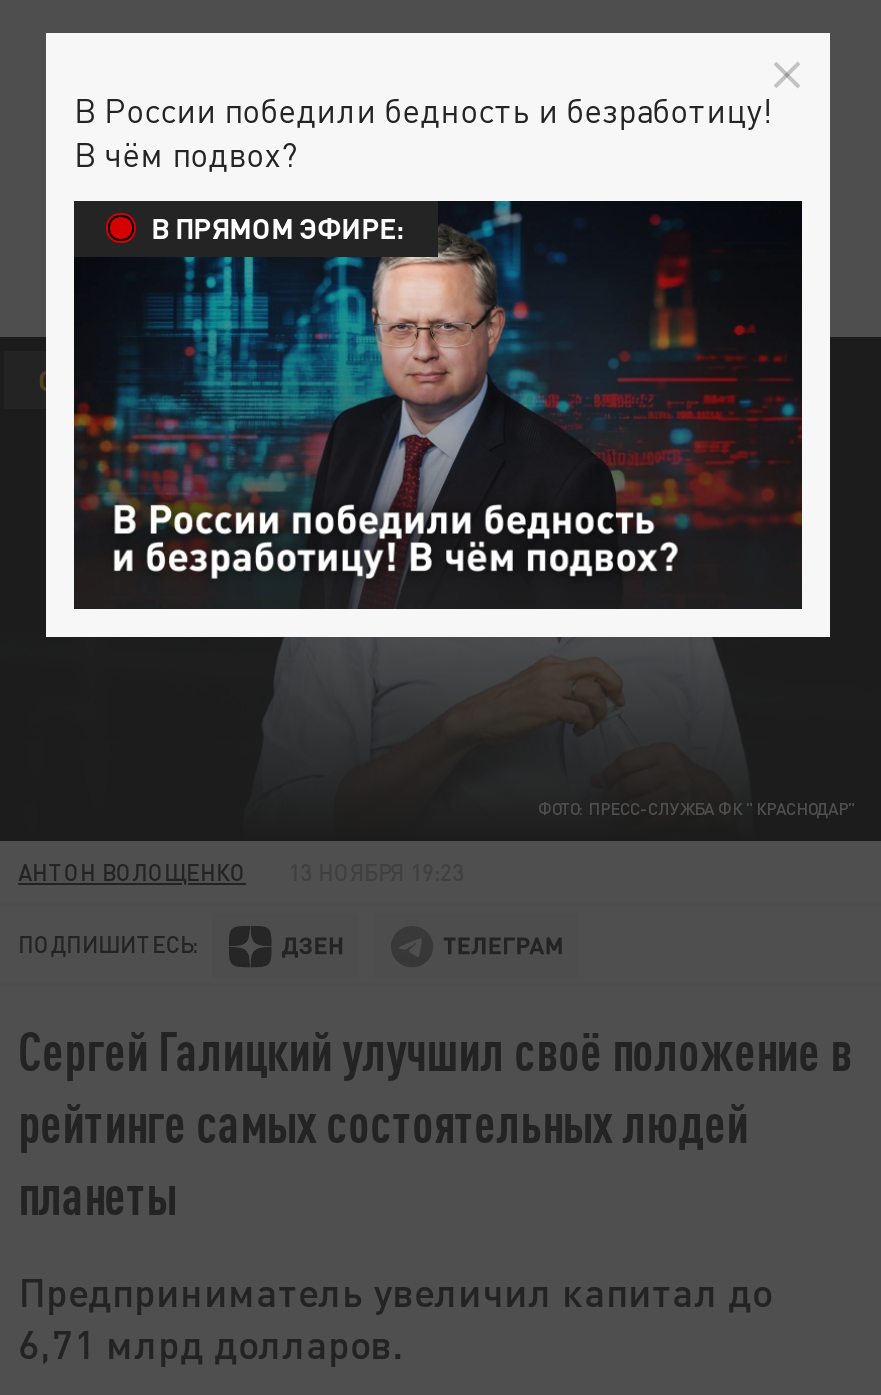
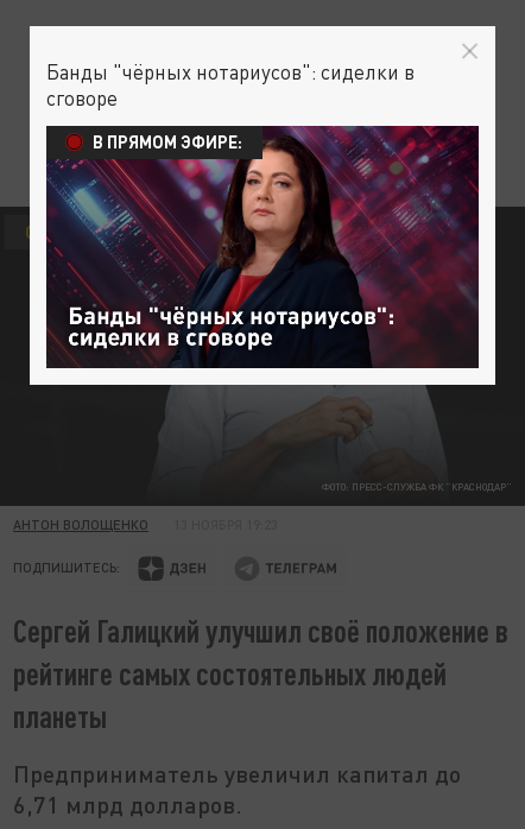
[74,89,774,175] В России победили бедность и безработицу! | В чём подвох? -> [47,60,415,111] Банды "чёрных нотариусов": сиделки в | сговоре
[74,199,802,609] [image] -> [46,125,479,367] [image]

